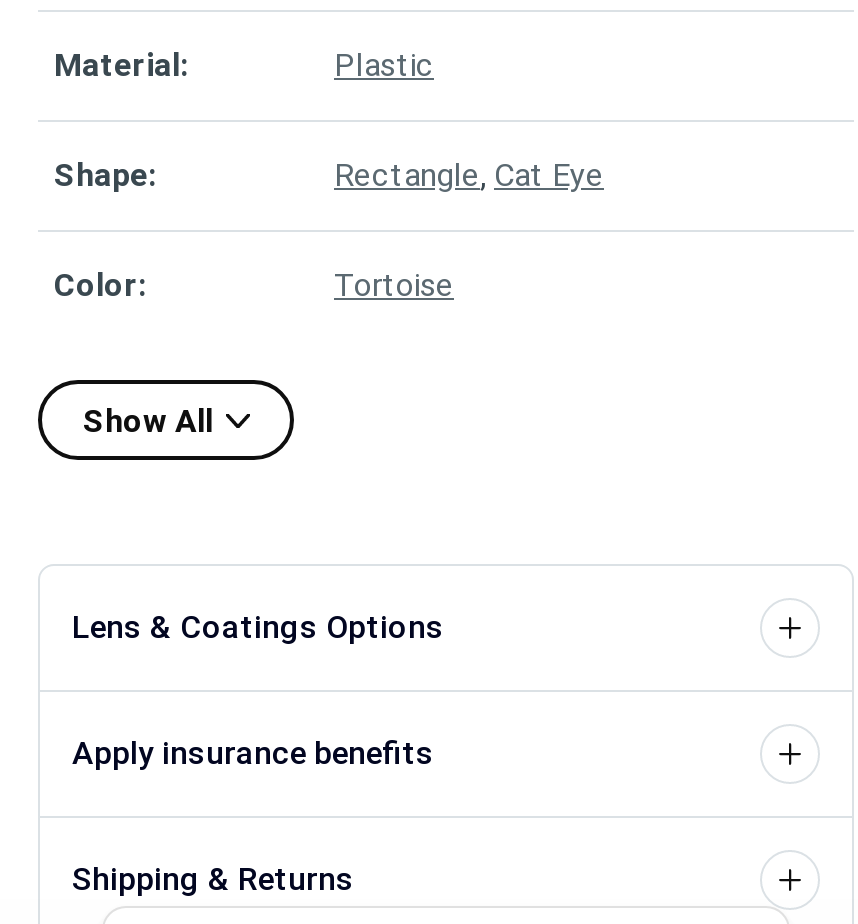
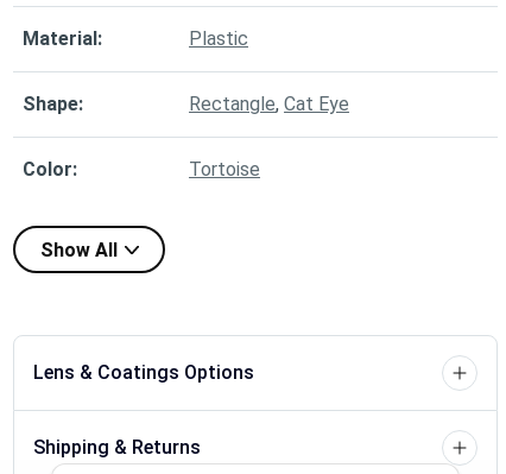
[72,734,434,772] Apply insurance benefits -> none

